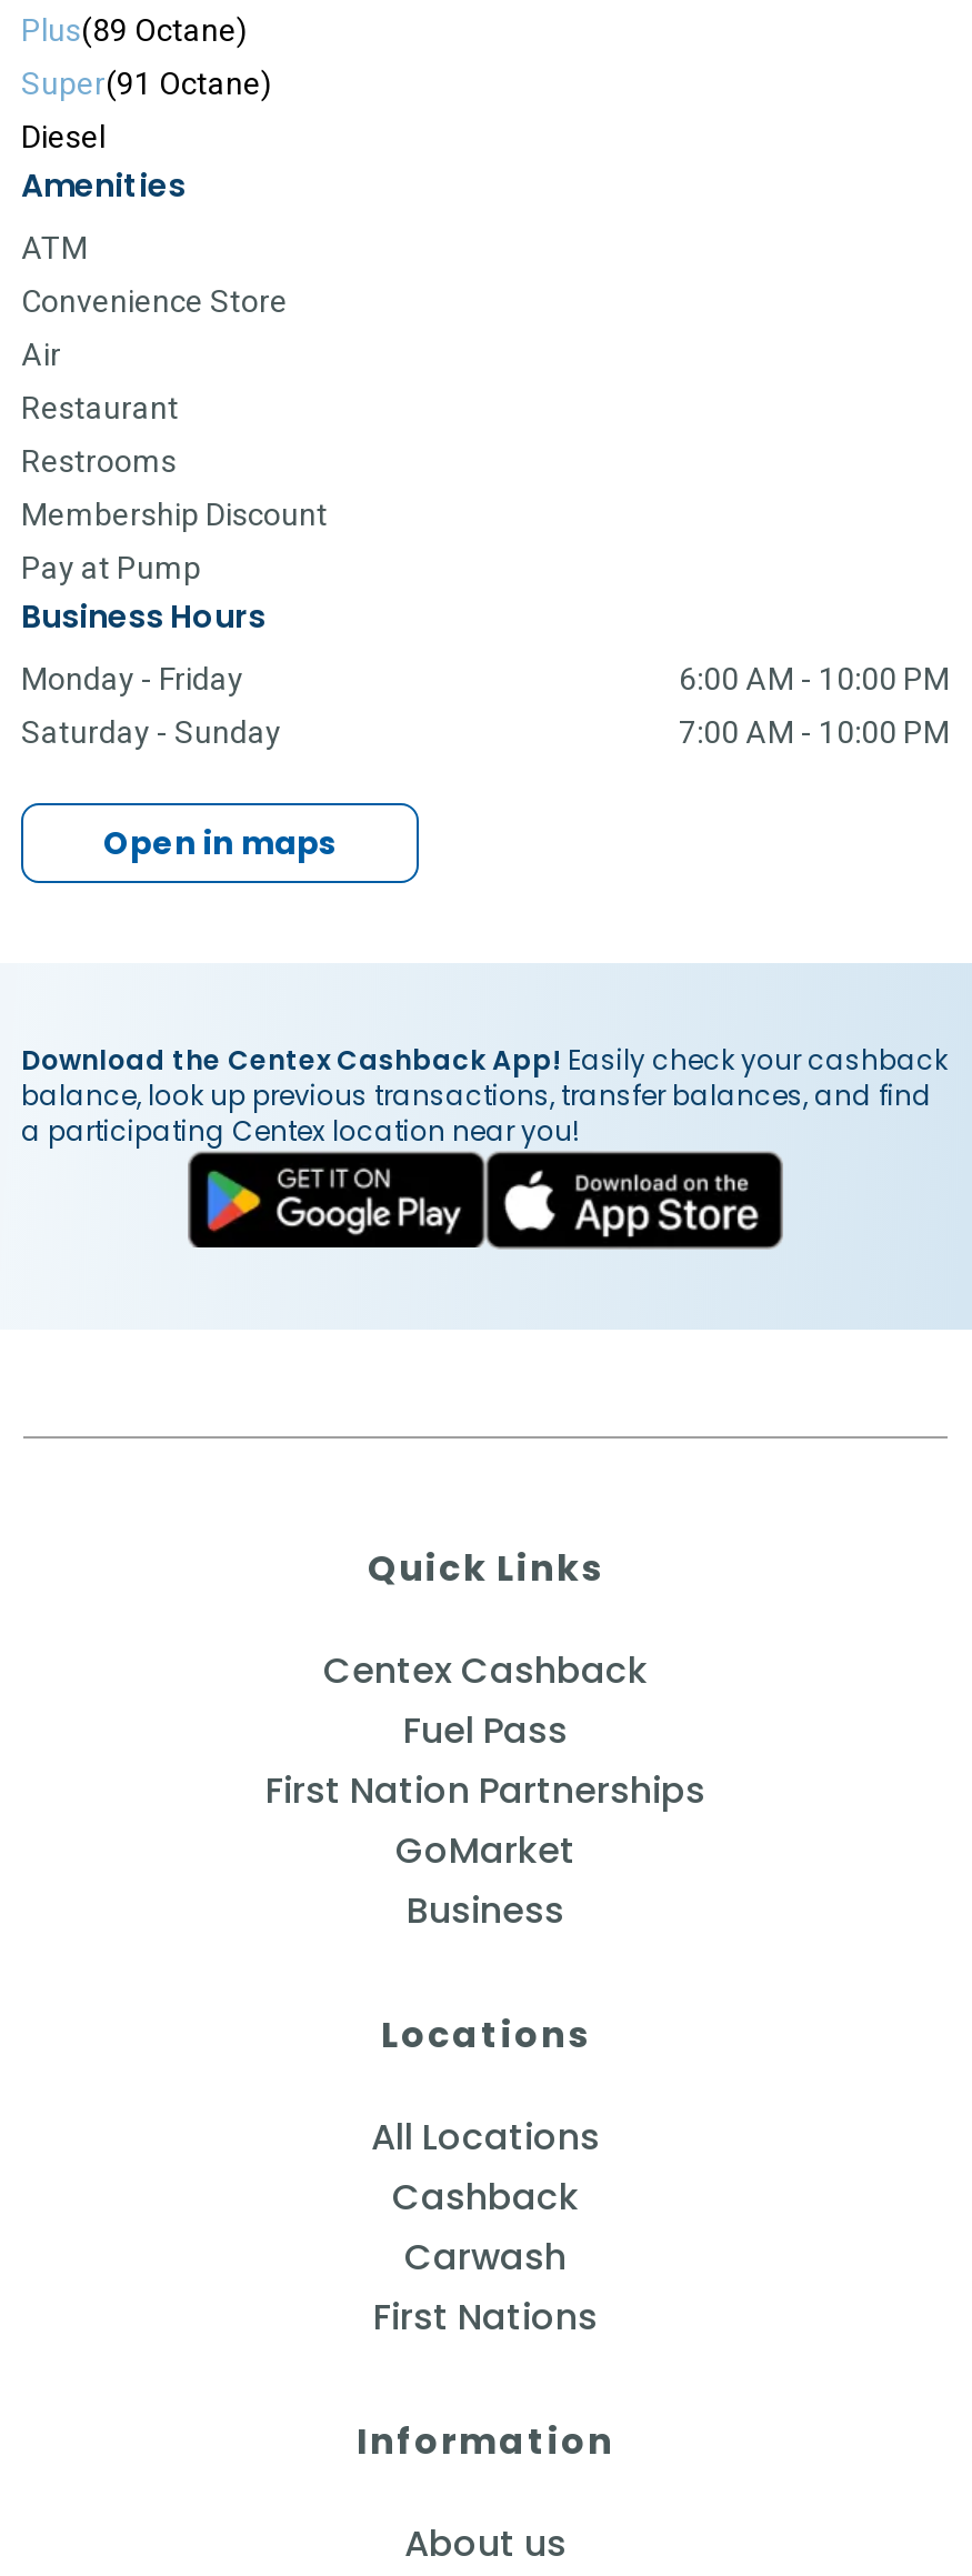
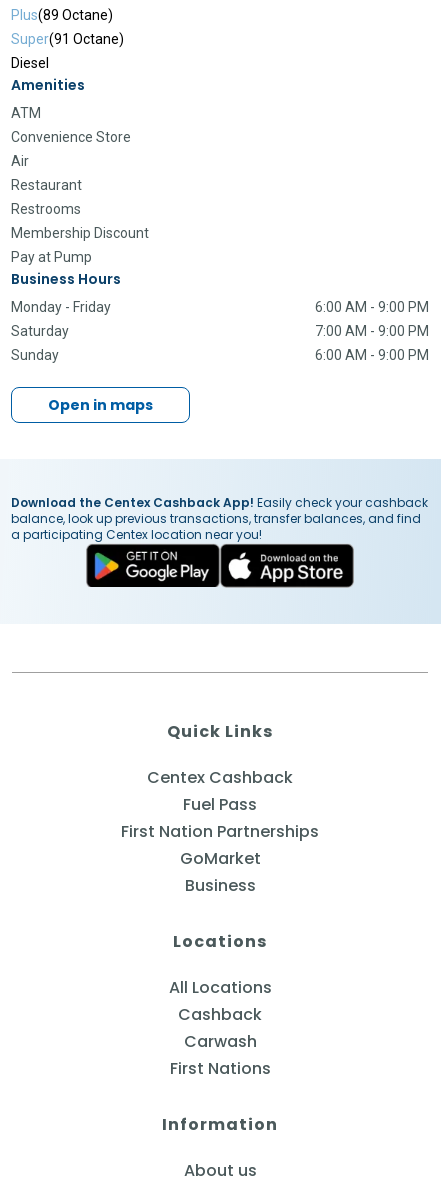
[21,660,950,749] 6:00 AM - 10:00 PM | Saturday - Sunday | 7:00 AM - 10:00 PM -> [11,299,429,363] 6:00 AM - 9:00 PM | Saturday | 7:00 AM - 9:00 PM | Sunday | 6:00 AM - 9:00 PM

